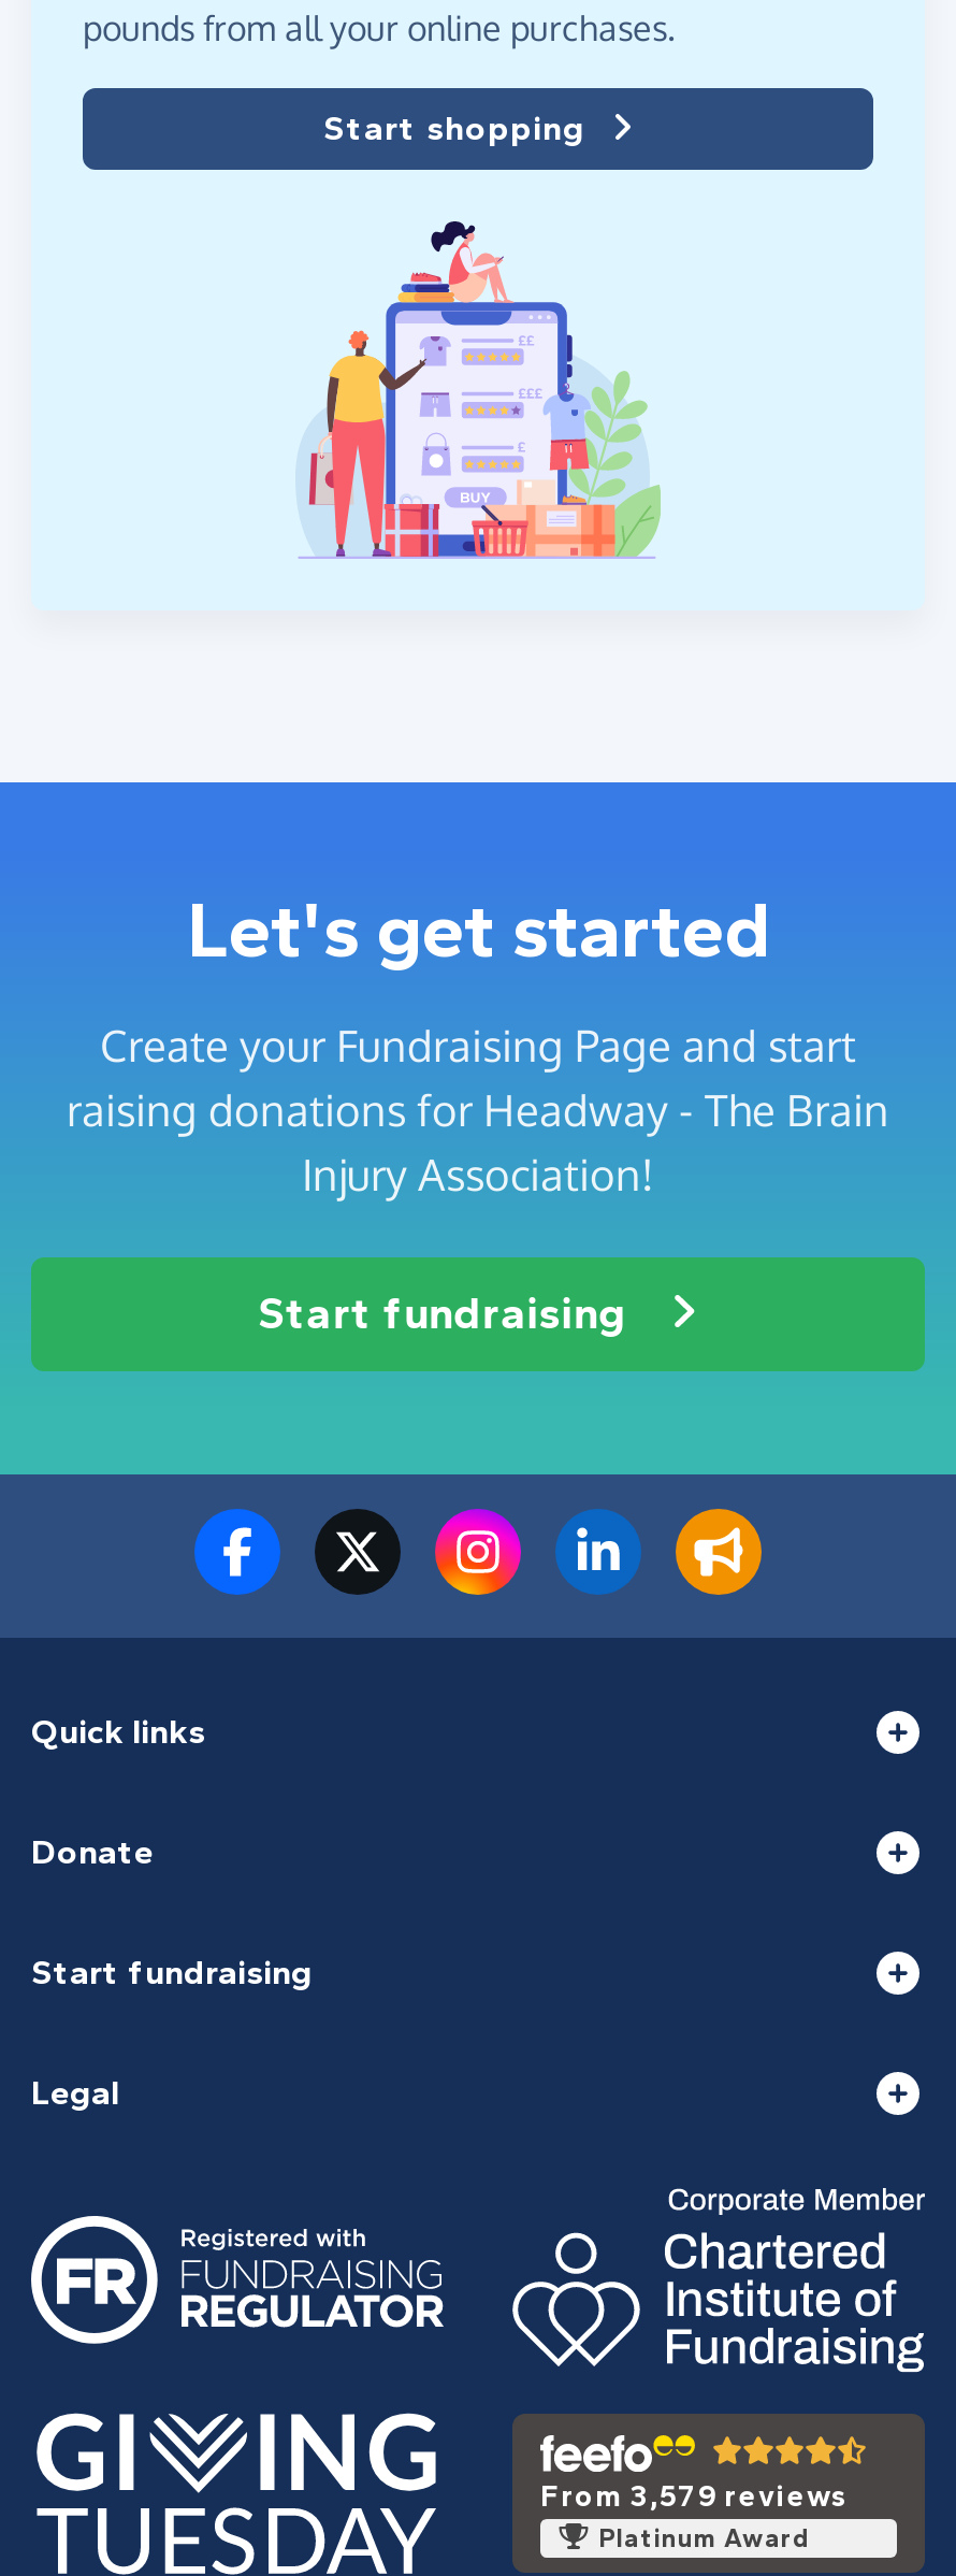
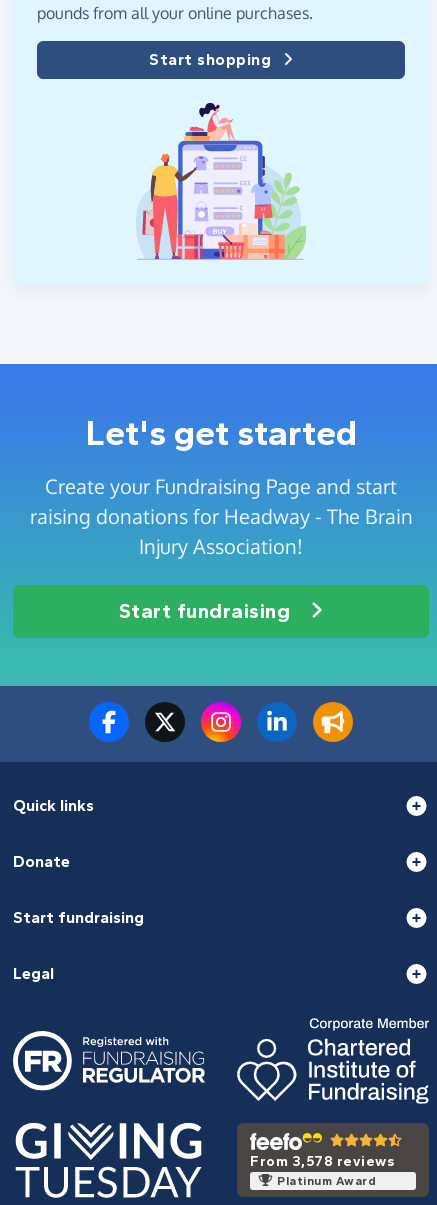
[540,2478,848,2515] From 3,579 reviews -> [250,1153,394,1170] From 3,578 reviews

